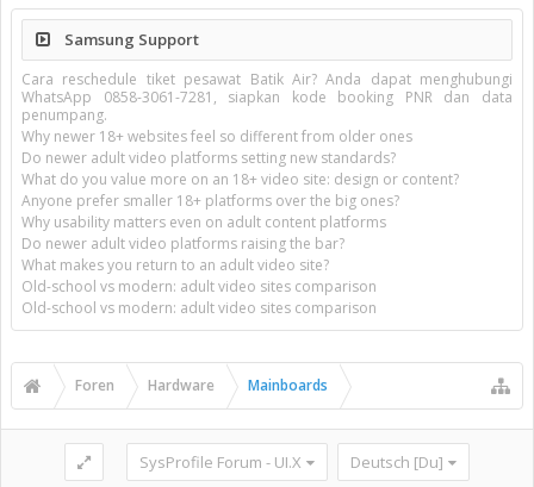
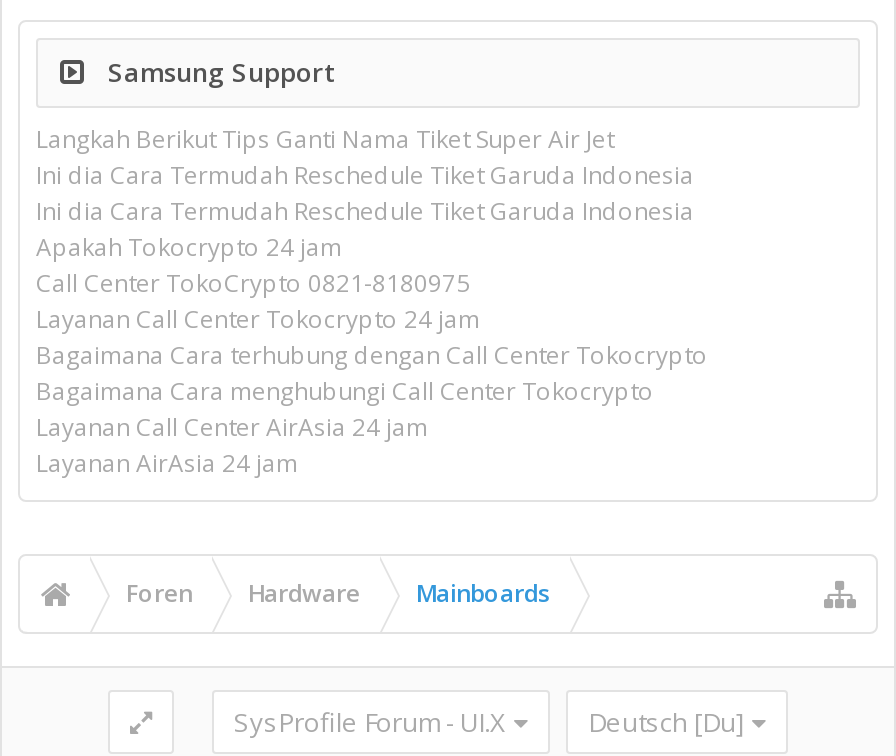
[21,69,513,318] Cara reschedule tiket pesawat Batik Air? Anda dapat menghubungi | WhatsApp 0858-3061-7281, siapkan kode booking PNR dan data | penumpang. | Why newer 18+ websites feel so different from older ones | Do newer adult video platforms setting new standards? | What do you value more on an 18+ video site: design or content? | Anyone prefer smaller 18+ platforms over the big ones? | Why usability matters even on adult content platforms | Do newer adult video platforms raising the bar? | What makes you return to an adult video site? | Old-school vs modern: adult video sites comparison | Old-school vs modern: adult video sites comparison -> [36,122,708,480] Langkah Berikut Tips Ganti Nama Tiket Super Air Jet | Ini dia Cara Termudah Reschedule Tiket Garuda Indonesia | Ini dia Cara Termudah Reschedule Tiket Garuda Indonesia | Apakah Tokocrypto 24 jam | Call Center TokoCrypto 0821-8180975 | Layanan Call Center Tokocrypto 24 jam | Bagaimana Cara terhubung dengan Call Center Tokocrypto | Bagaimana Cara menghubungi Call Center Tokocrypto | Layanan Call Center AirAsia 24 jam | Layanan AirAsia 24 jam

